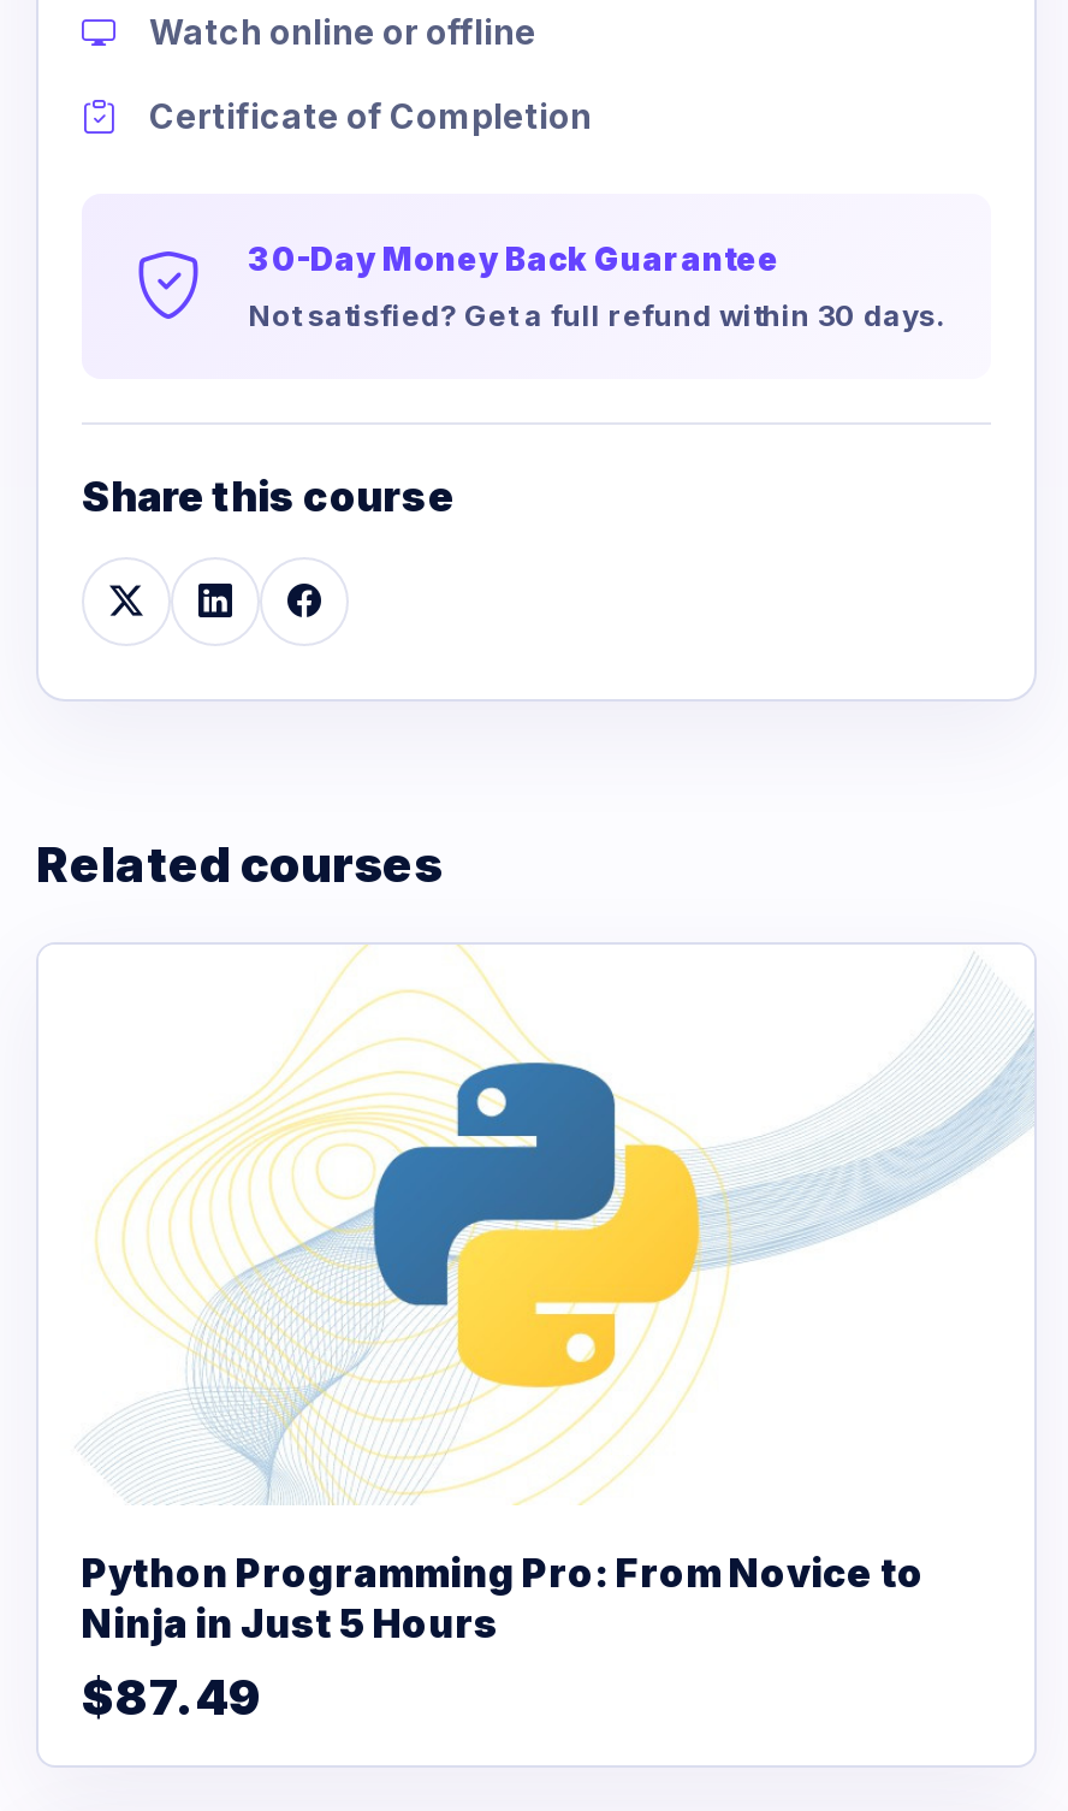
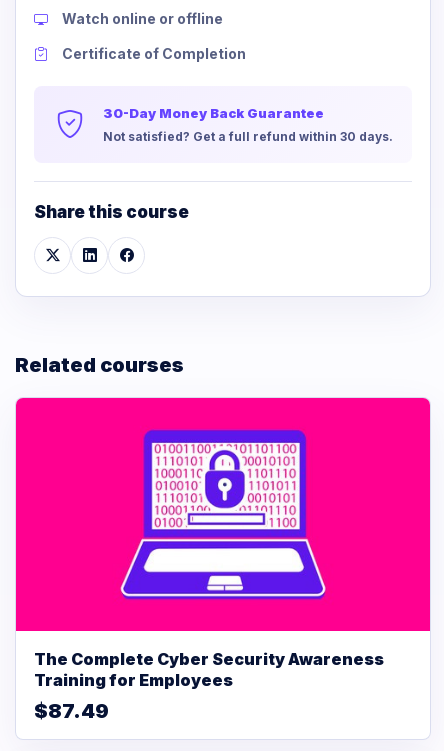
[38,945,1034,1647] [image] | Python Programming Pro: From Novice to | Ninja in Just 5 Hours -> [15,397,431,690] [image] | The Complete Cyber Security Awareness | Training for Employees

